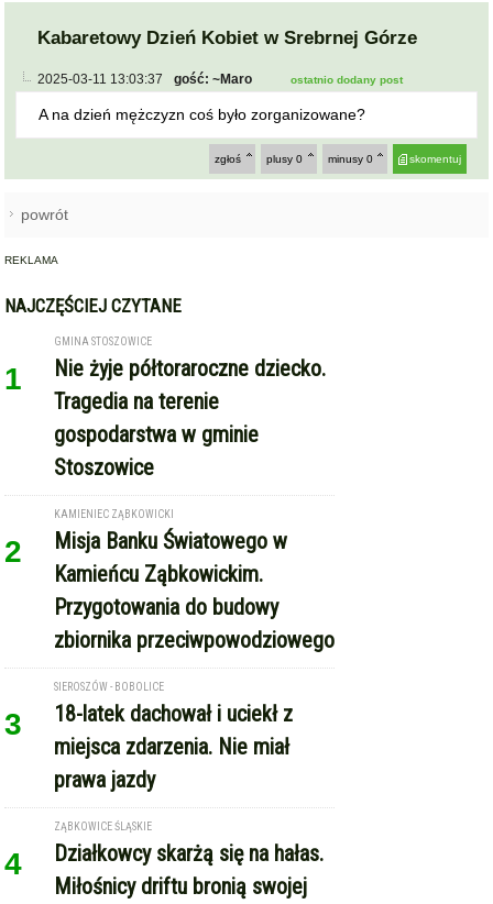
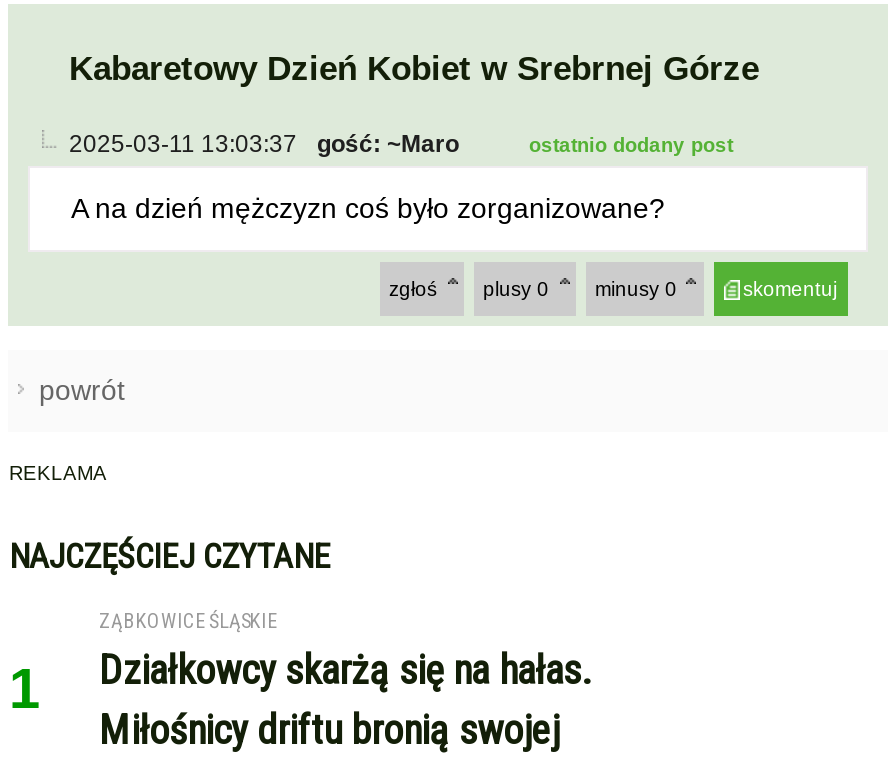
[5,336,326,569] GMINA STOSZOWICE | Nie żyje półtoraroczne dziecko. | Tragedia na terenie | gospodarstwa w gminie | Stoszowice | 2 -> none
[5,508,335,741] KAMIENIEC ZĄBKOWICKI | Misja Banku Światowego w | Kamieńcu Ząbkowickim. | Przygotowania do budowy | zbiornika przeciwpowodziowego | 3 -> none
[5,681,293,881] SIEROSZÓW - BOBOLICE | 18-latek dachował i uciekł z | miejsca zdarzenia. Nie miał | prawa jazdy | 4 -> none

